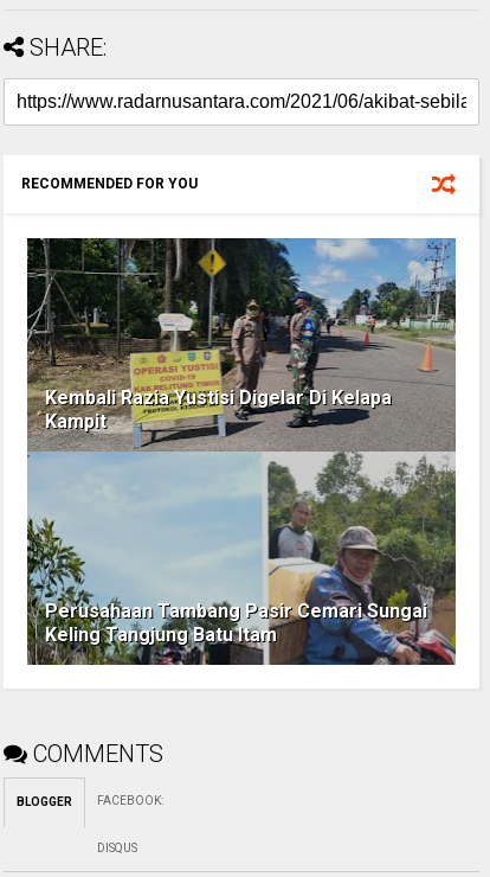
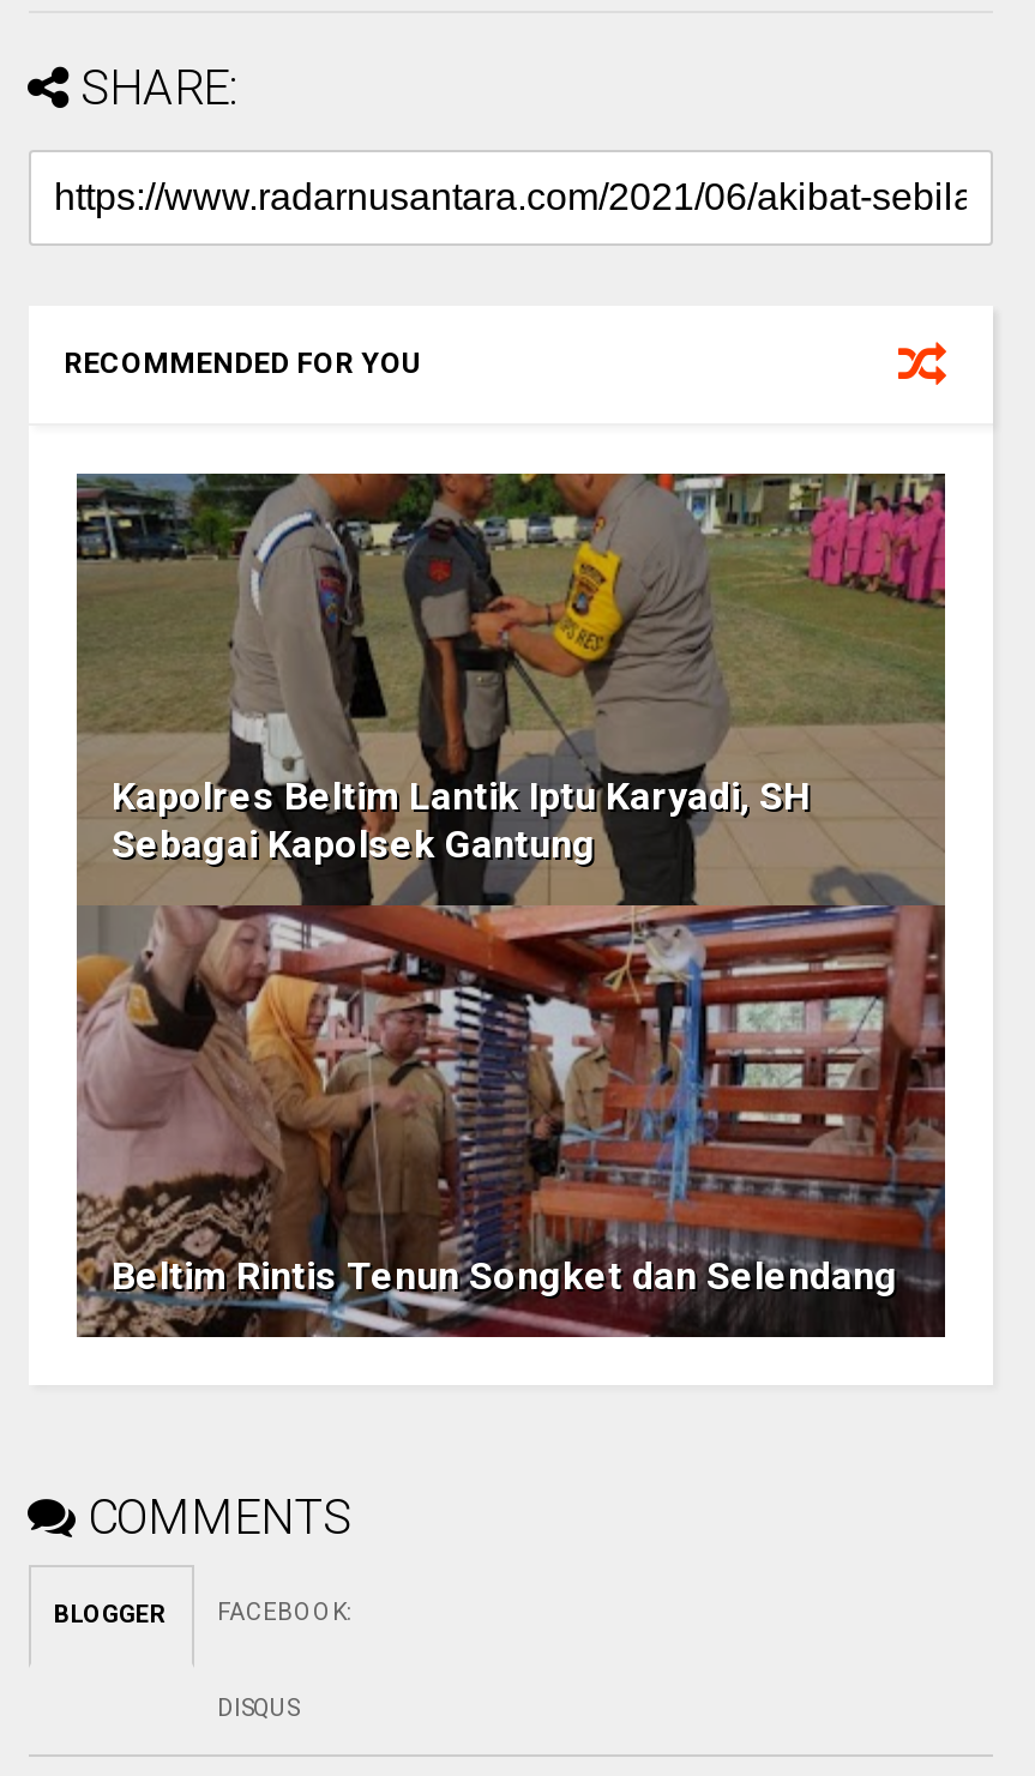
[26,237,457,432] [image] | Kembali Razia Yustisi Digelar Di Kelapa | Kampit -> [74,471,947,866] [image] | Kapolres Beltim Lantik Iptu Karyadi, SH | Sebagai Kapolsek Gantung
[26,417,457,666] [image] | Perusahaan Tambang Pasir Cemari Sungai | Keling Tangjung Batu Itam -> [74,836,947,1339] [image] | Beltim Rintis Tenun Songket dan Selendang

